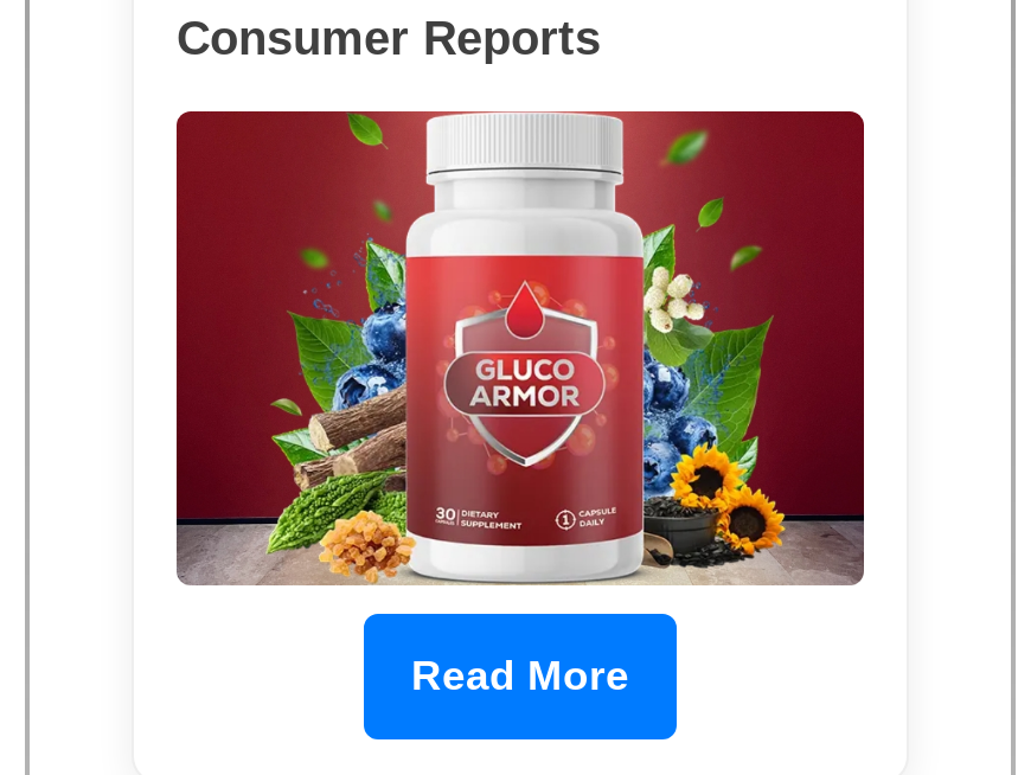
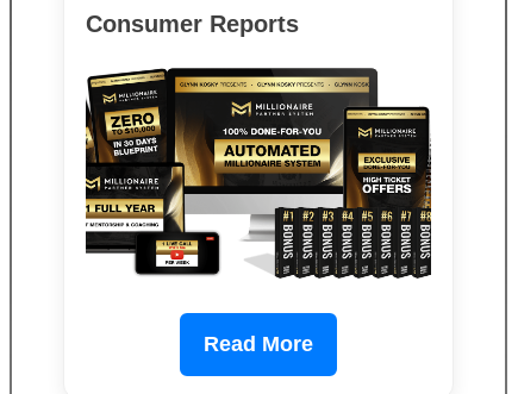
[174,109,866,588] [image] -> [85,61,432,299] [image]

